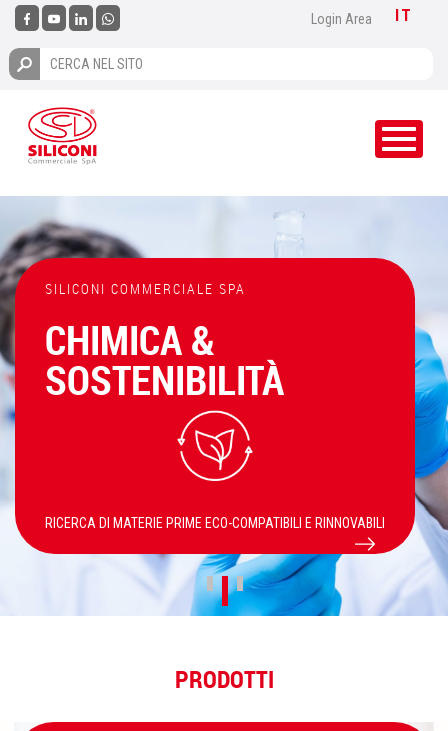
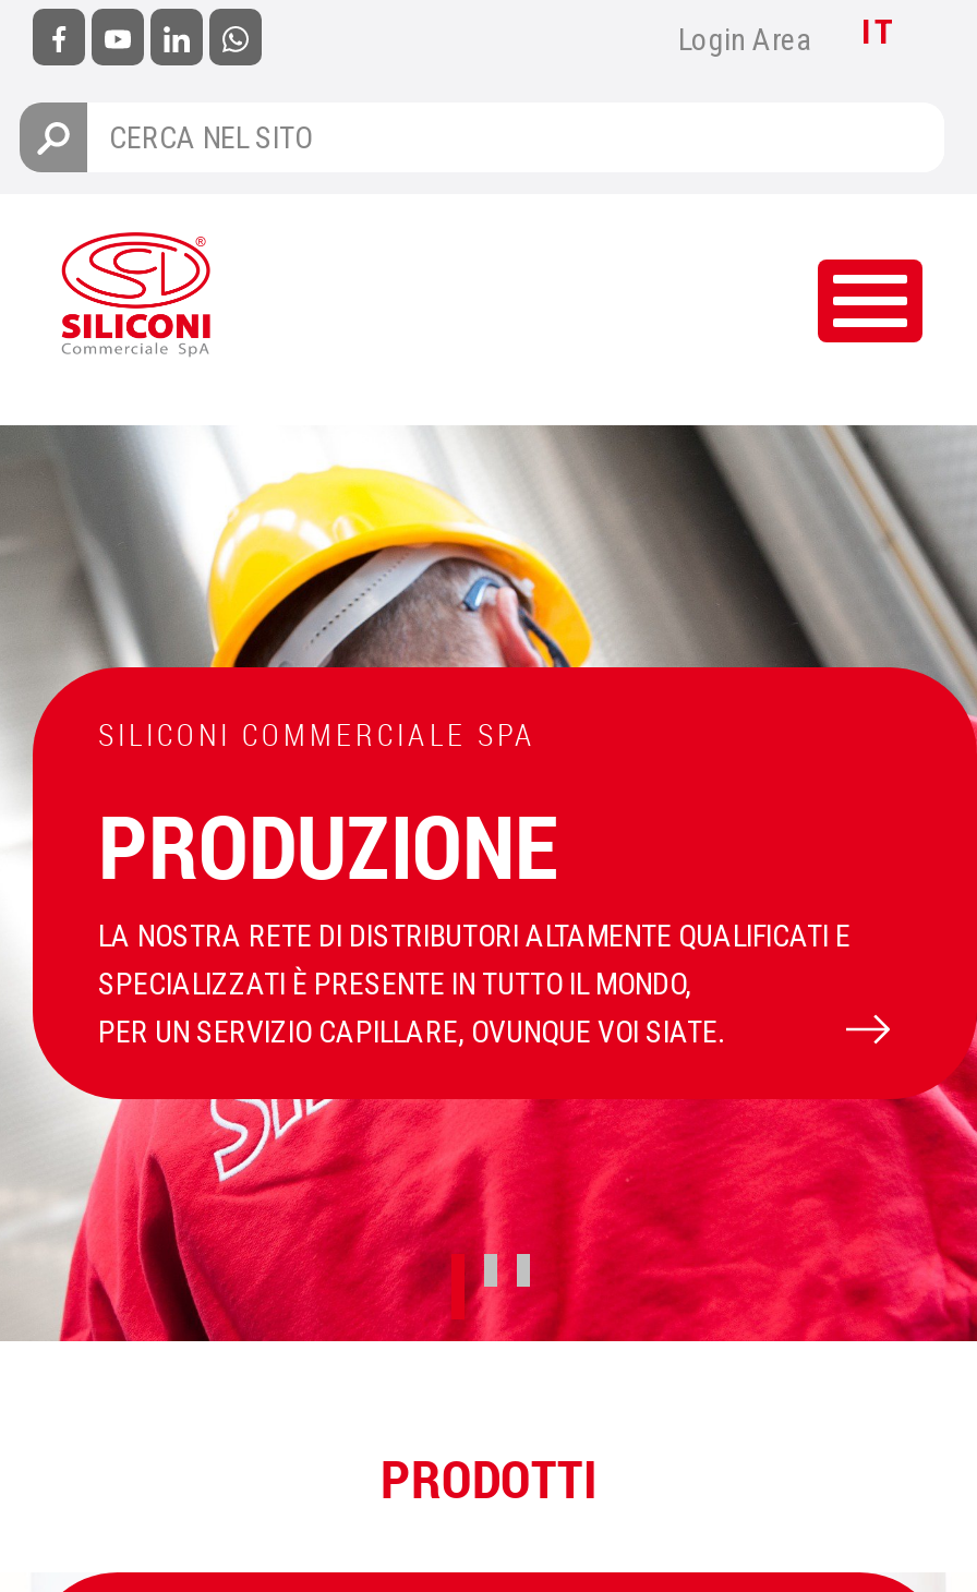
[3,196,445,617] [image] | CHIMICA & | SOSTENIBILITÀ | RICERCA DI MATERIE PRIME ECO-COMPATIBILI E RINNOVABILI -> [7,423,970,1343] [image] | PRODUZIONE | LA NOSTRA RETE DI DISTRIBUTORI ALTAMENTE QUALIFICATI E | SPECIALIZZATI È PRESENTE IN TUTTO IL MONDO, | PER UN SERVIZIO CAPILLARE, OVUNQUE VOI SIATE.
moved [45,279,246,298] -> [98,713,536,755]: SILICONI COMMERCIALE SPA

